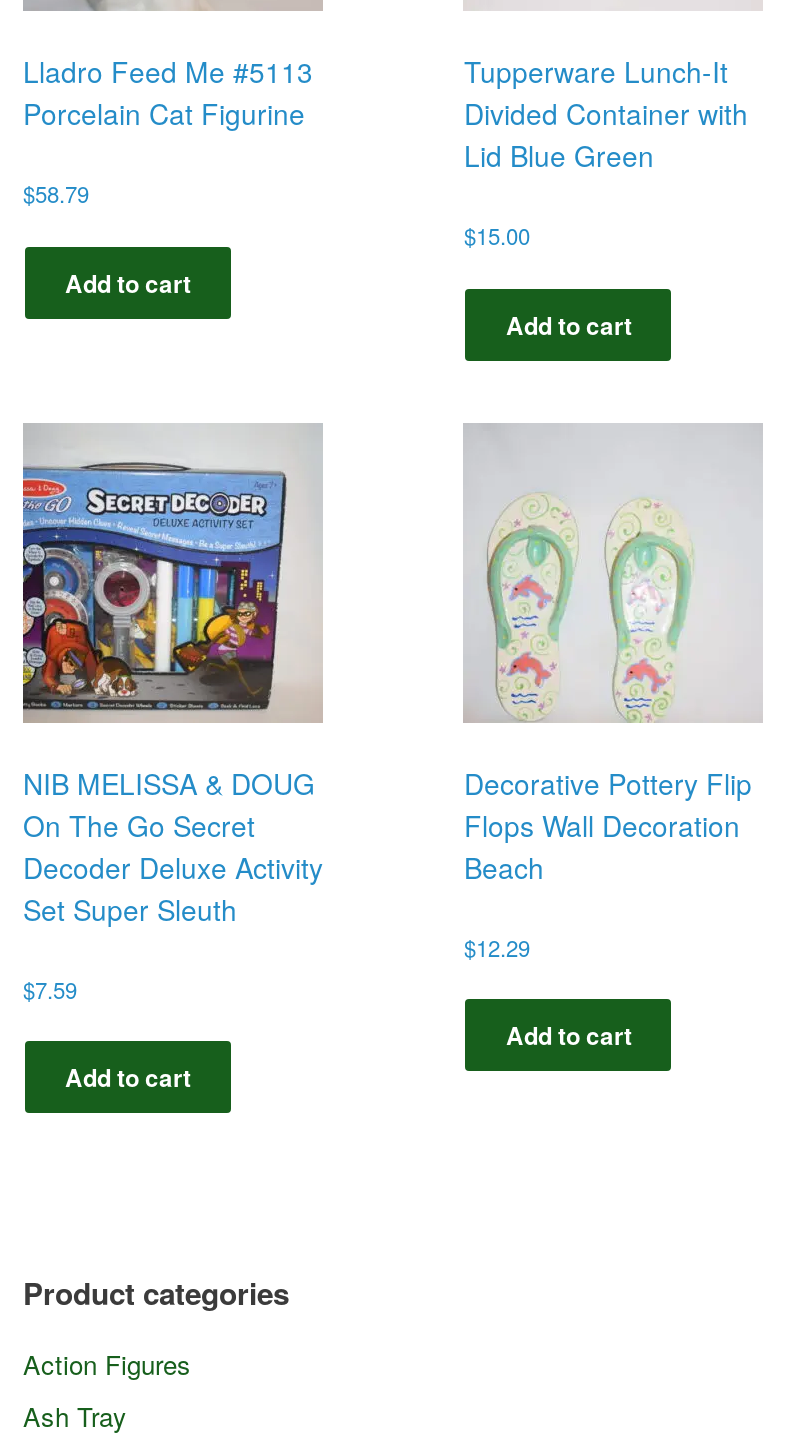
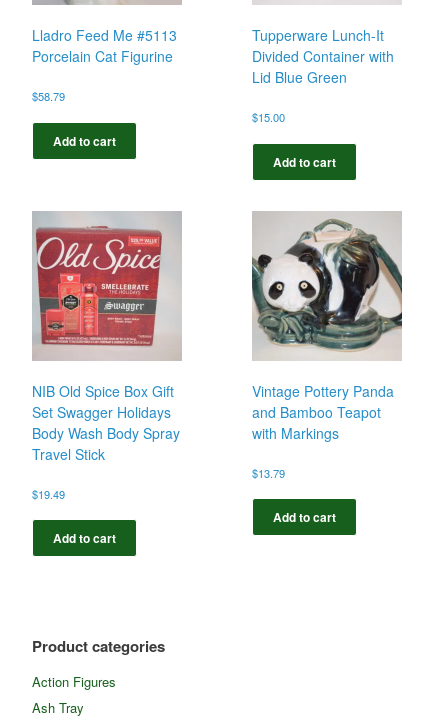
[463,438,763,886] [image] | Decorative Pottery Flip | Flops Wall Decoration | Beach -> [251,218,403,443] [image] | Vintage Pottery Panda | and Bamboo Teapot | with Markings
[21,452,323,928] [image] | NIB MELISSA & DOUG | On The Go Secret | Decoder Deluxe Activity | Set Super Sleuth -> [32,225,180,464] [image] | NIB Old Spice Box Gift | Set Swagger Holidays | Body Wash Body Spray | Travel Stick
[464,930,530,962] $12.29 -> [252,465,285,481] $13.79
[23,972,77,1004] $7.59 -> [32,486,65,502] $19.49

